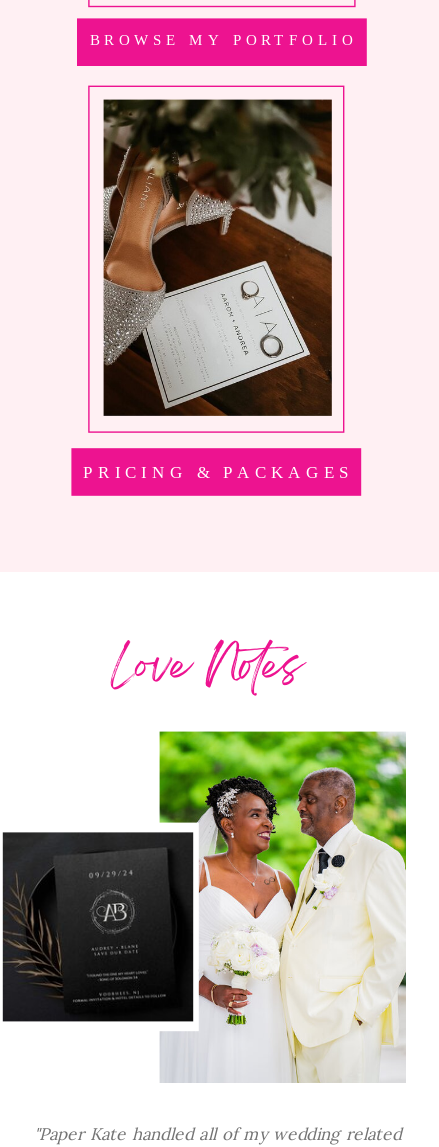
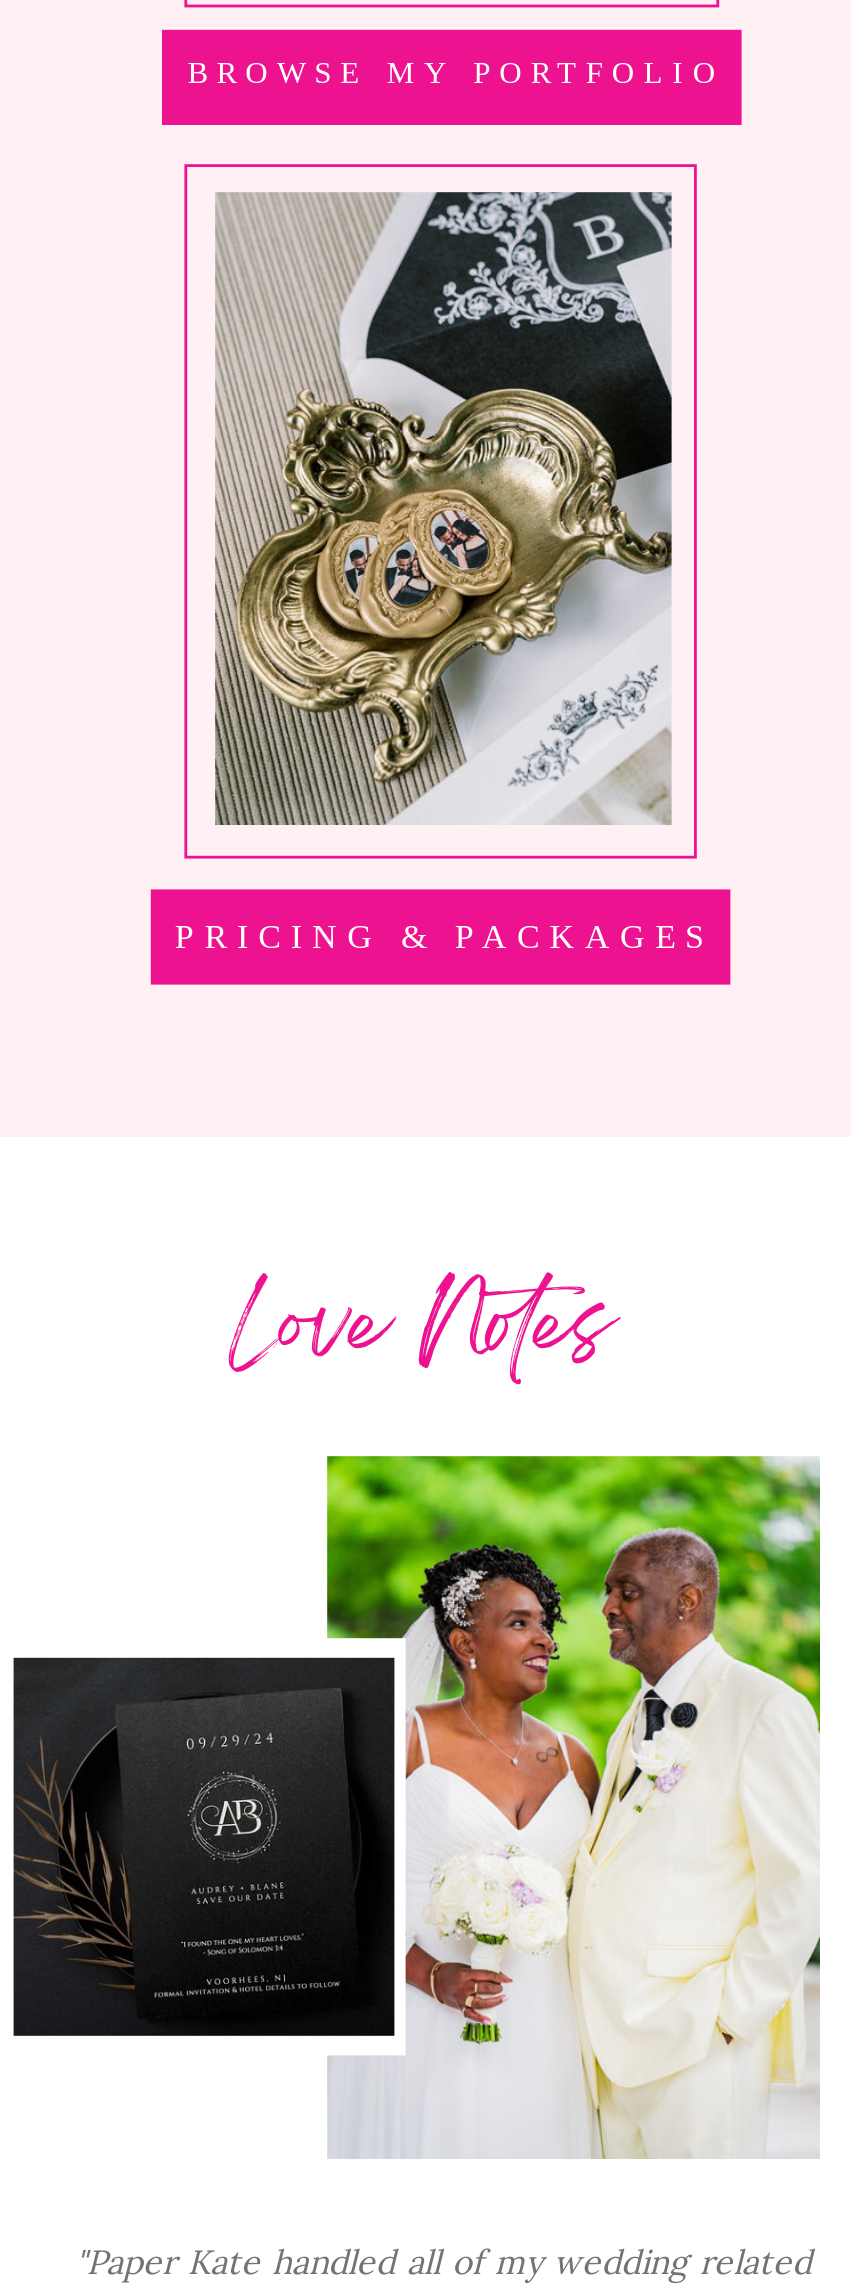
[103,99,333,417] [image] -> [214,191,674,825] [image]

